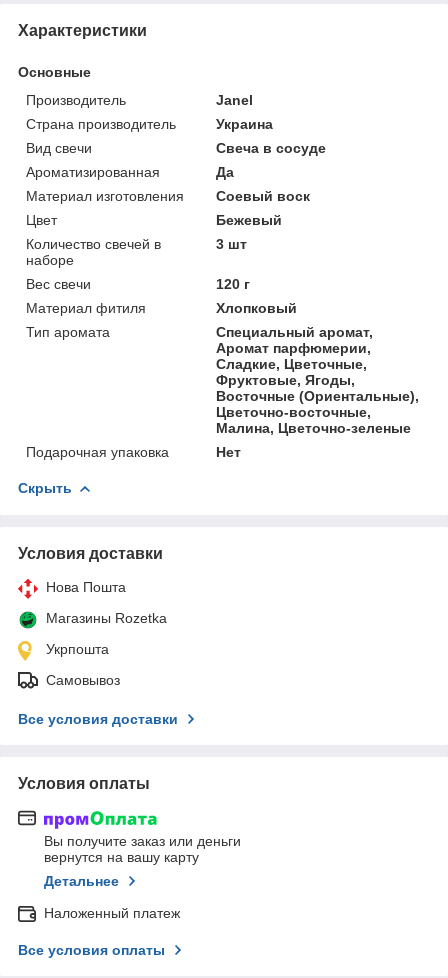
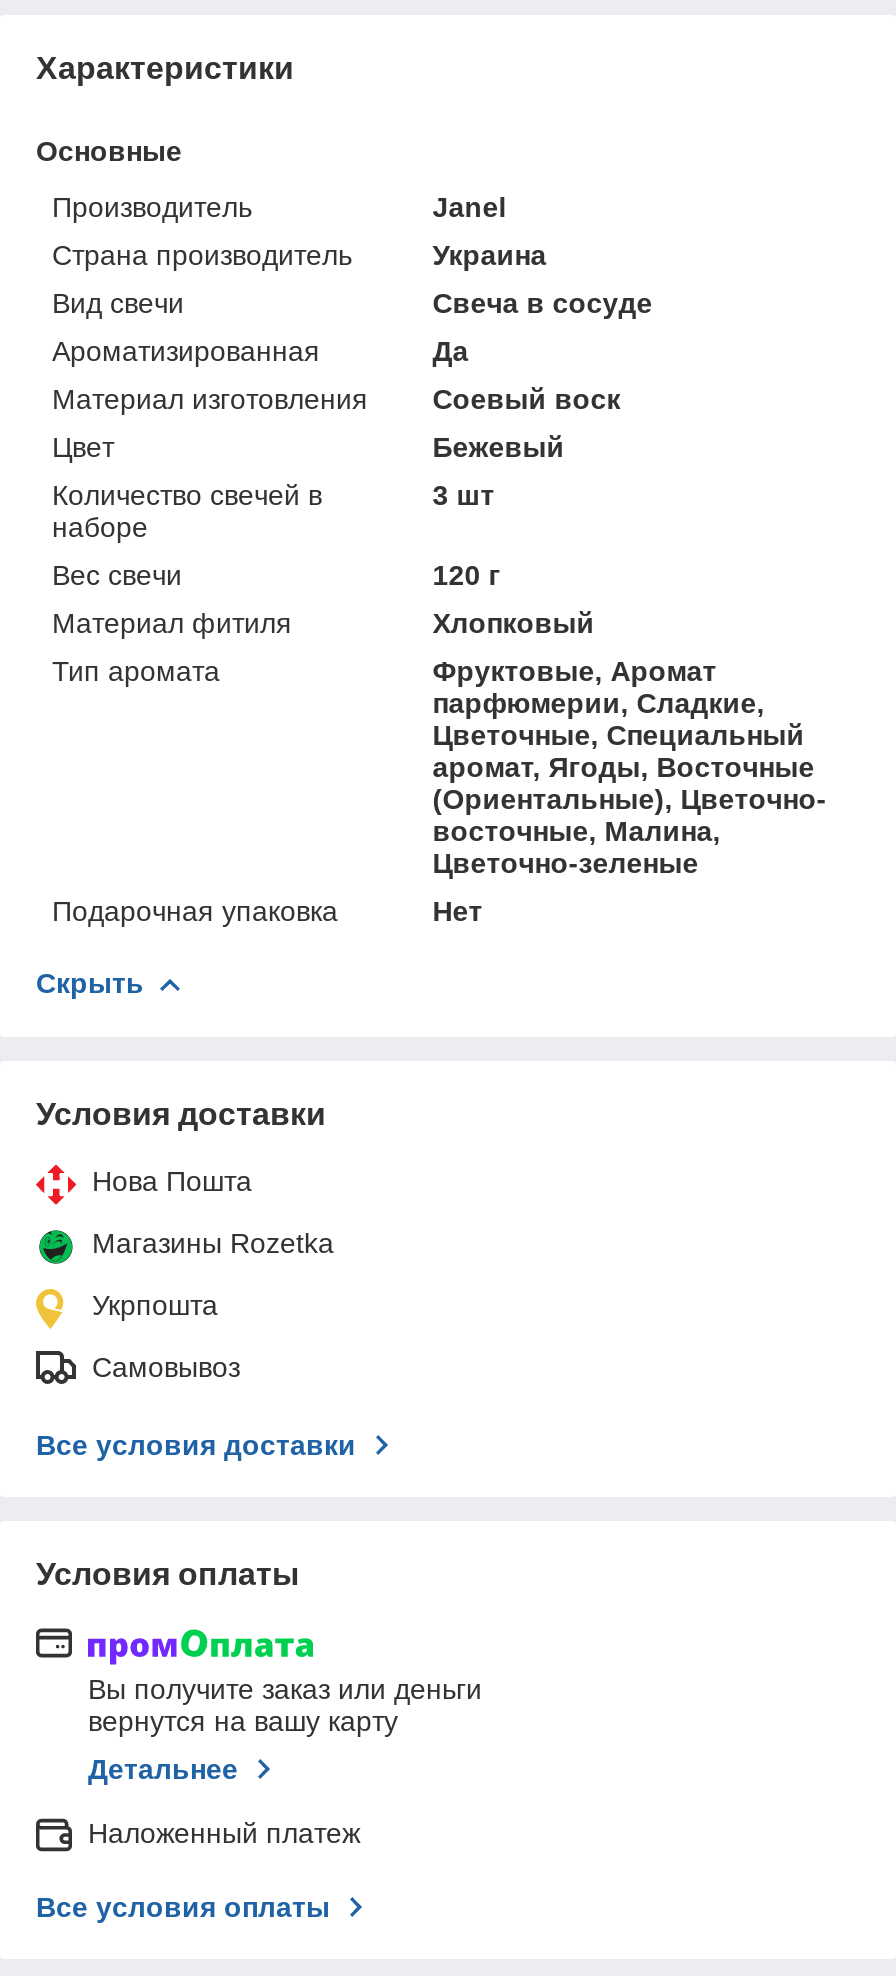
[216,324,419,436] Специальный аромат, | Аромат парфюмерии, | Сладкие, Цветочные, | Фруктовые, Ягоды, | Восточные (Ориентальные), | Цветочно-восточные, | Малина, Цветочно-зеленые -> [432,655,826,879] Фруктовые, Аромат | парфюмерии, Сладкие, | Цветочные, Специальный | аромат, Ягоды, Восточные | (Ориентальные), Цветочно- | восточные, Малина, | Цветочно-зеленые

